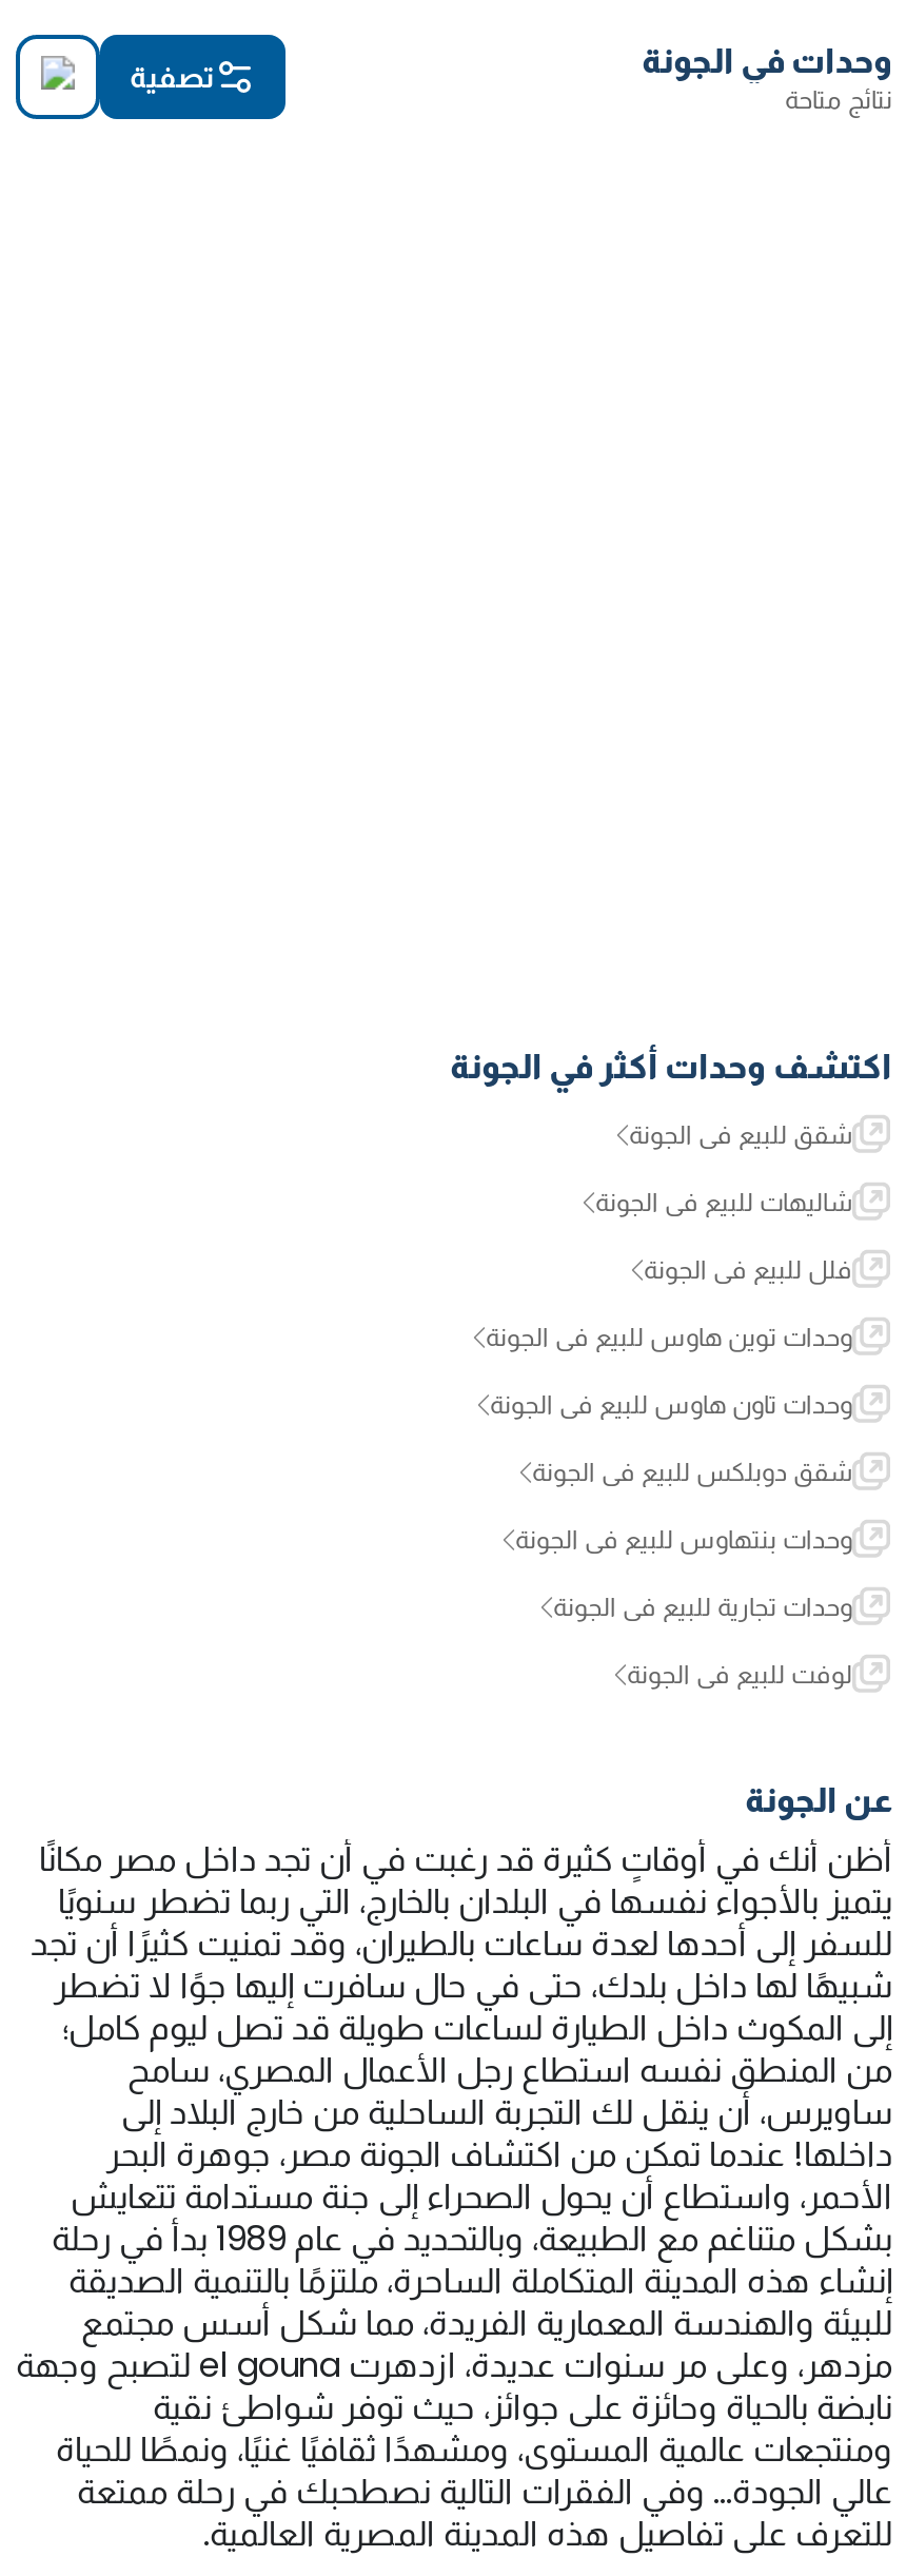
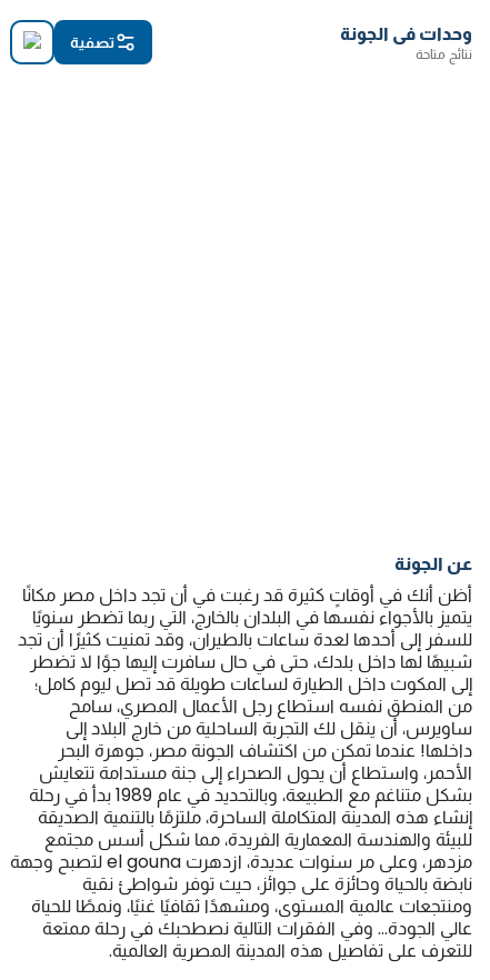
[450,1042,892,1692] اكتشف وحدات أكثر في الجونة | شقق للبيع في الجونة | شاليهات للبيع في الجونة | فلل للبيع في الجونة | وحدات توين هاوس للبيع في الجونة | وحدات تاون هاوس للبيع في الجونة | شقق دوبلكس للبيع في الجونة | وحدات بنتهاوس للبيع في الجونة | وحدات تجارية للبيع في الجونة | لوفت للبيع في الجونة -> none

